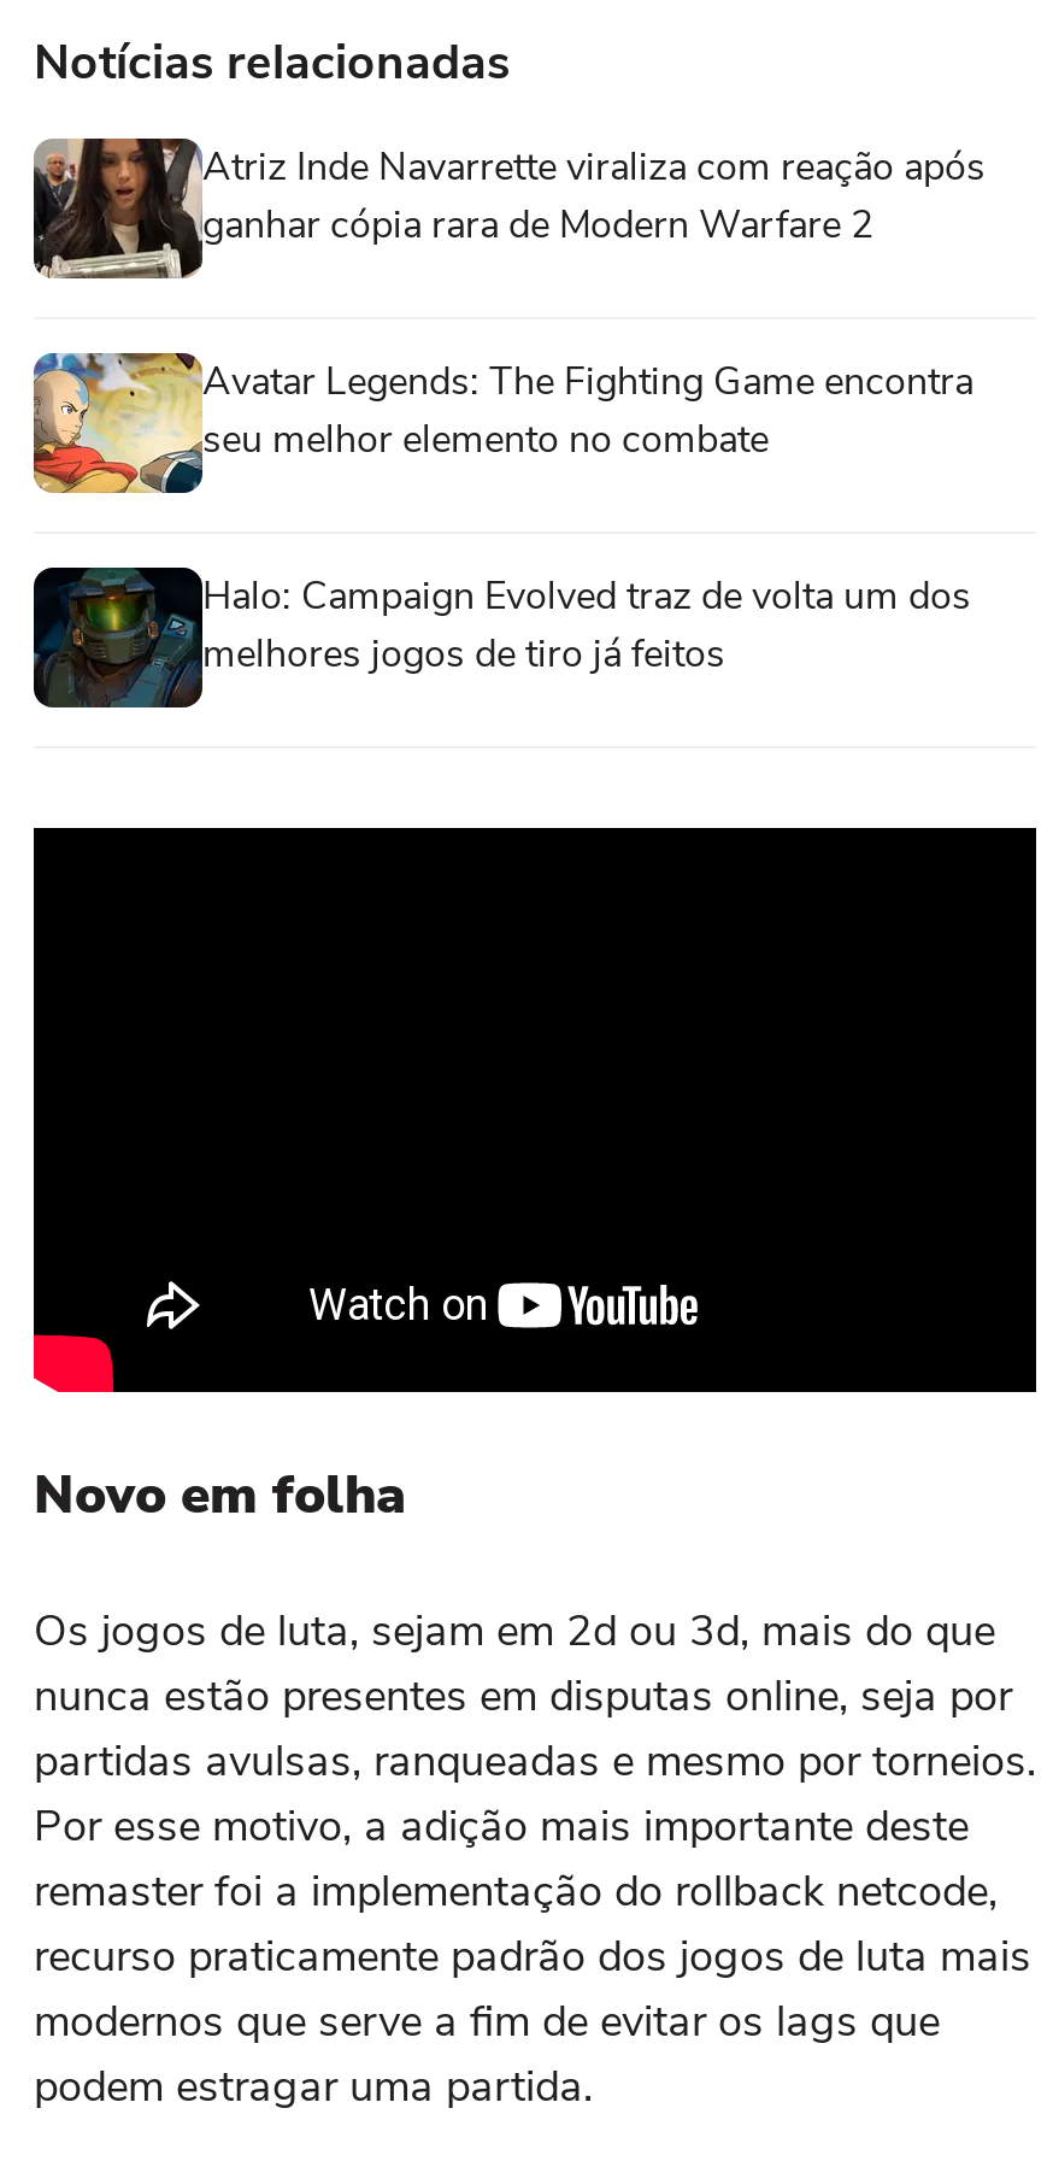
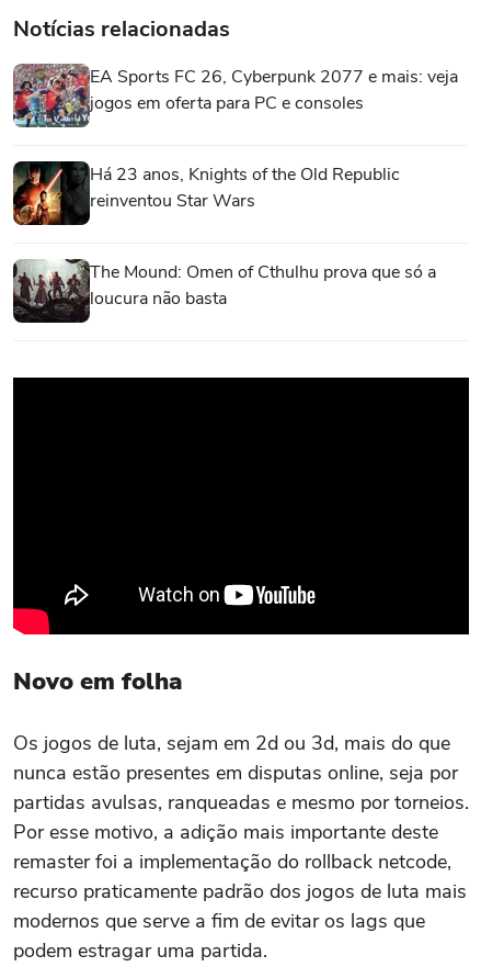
[31,137,986,280] [image] | Atriz Inde Navarrette viraliza com reação após | ganhar cópia rara de Modern Warfare 2 -> [12,64,458,128] [image] | EA Sports FC 26, Cyberpunk 2077 e mais: veja | jogos em oferta para PC e consoles
[34,352,973,497] [image] | Avatar Legends: The Fighting Game encontra | seu melhor elemento no combate -> [12,160,400,226] [image] | Há 23 anos, Knights of the Old Republic | reinventou Star Wars
[31,564,971,709] [image] | Halo: Campaign Evolved traz de volta um dos | melhores jogos de tiro já feitos -> [12,258,436,324] [image] | The Mound: Omen of Cthulhu prova que só a | loucura não basta

